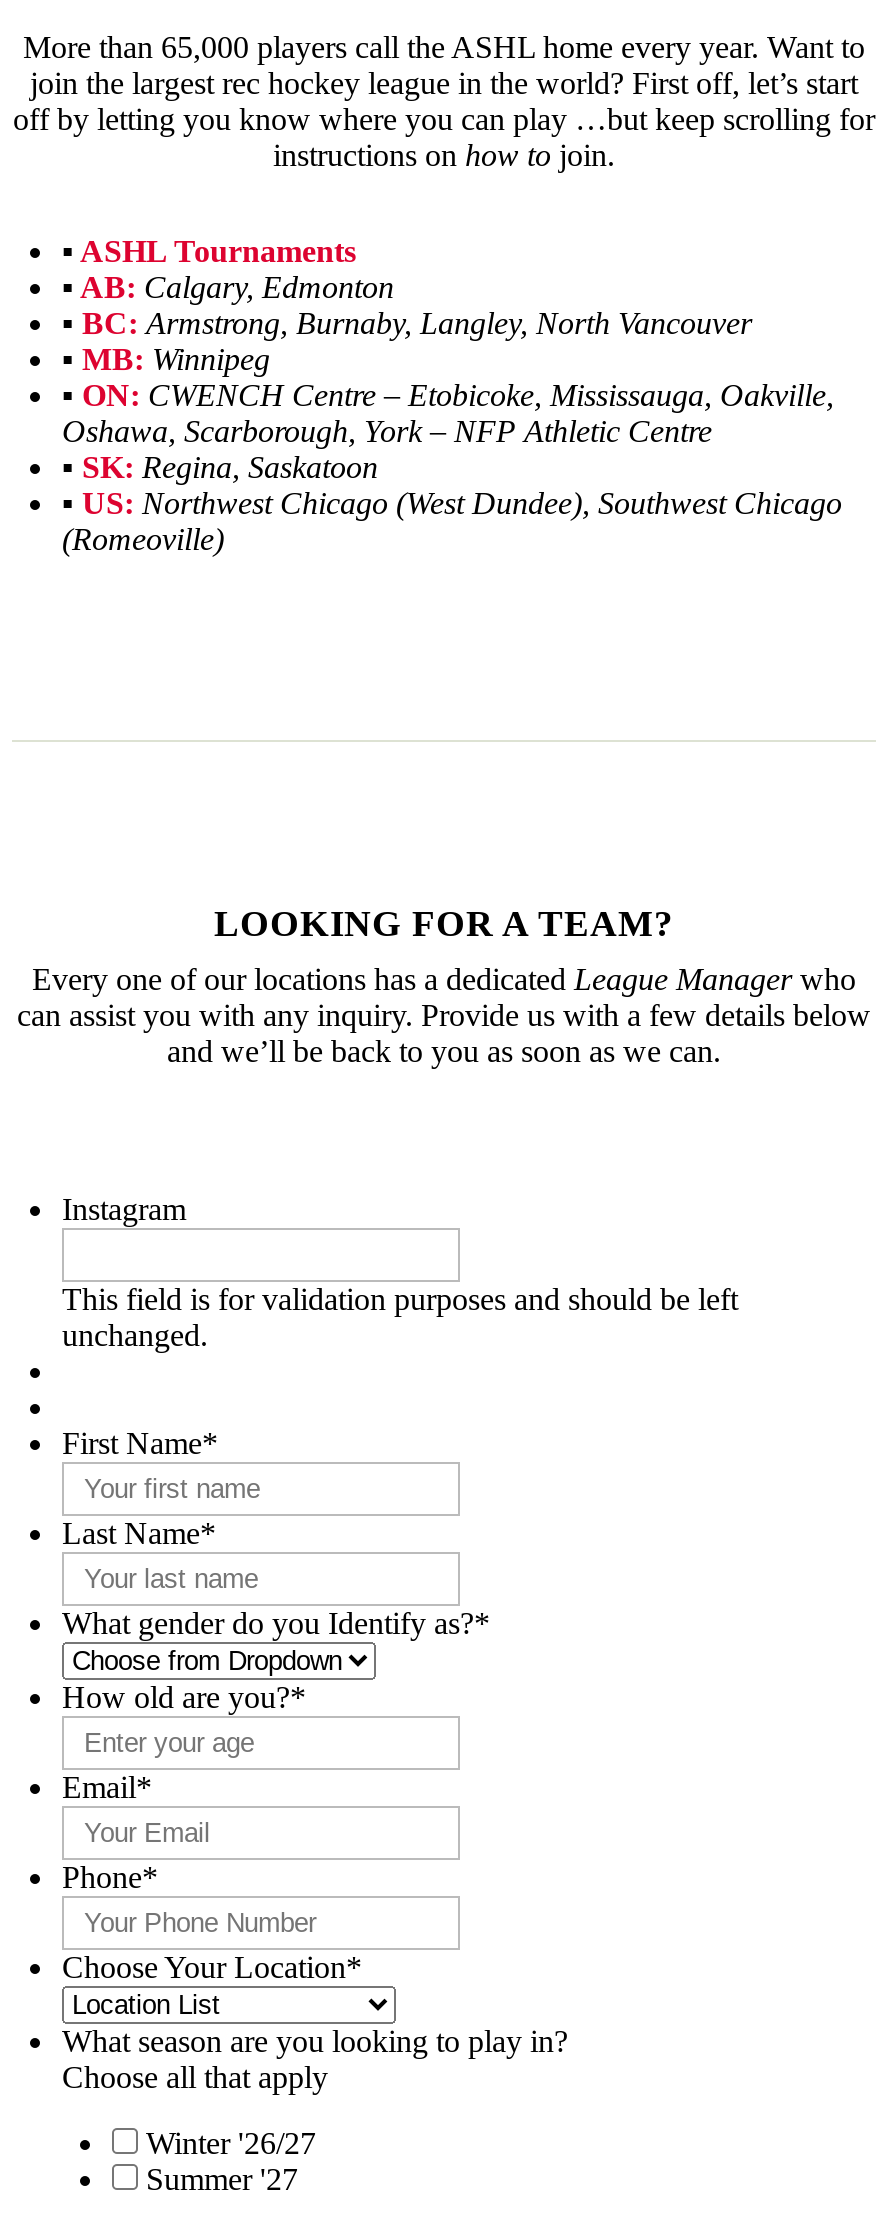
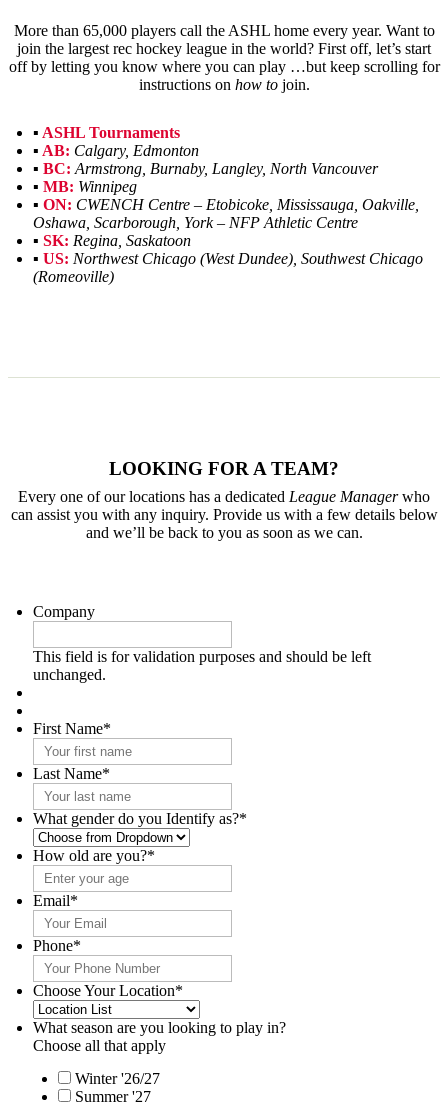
[62,1192,186,1226] Instagram -> [33,603,95,620] Company

